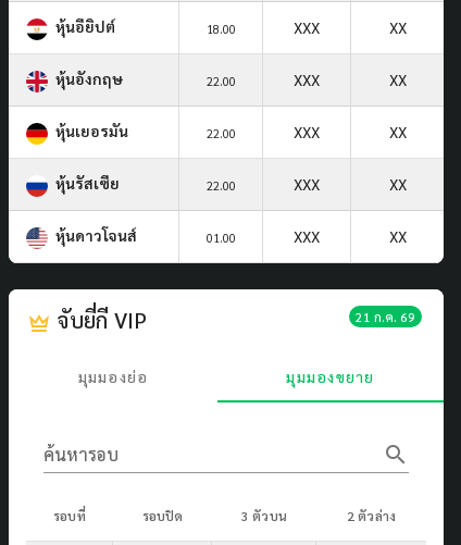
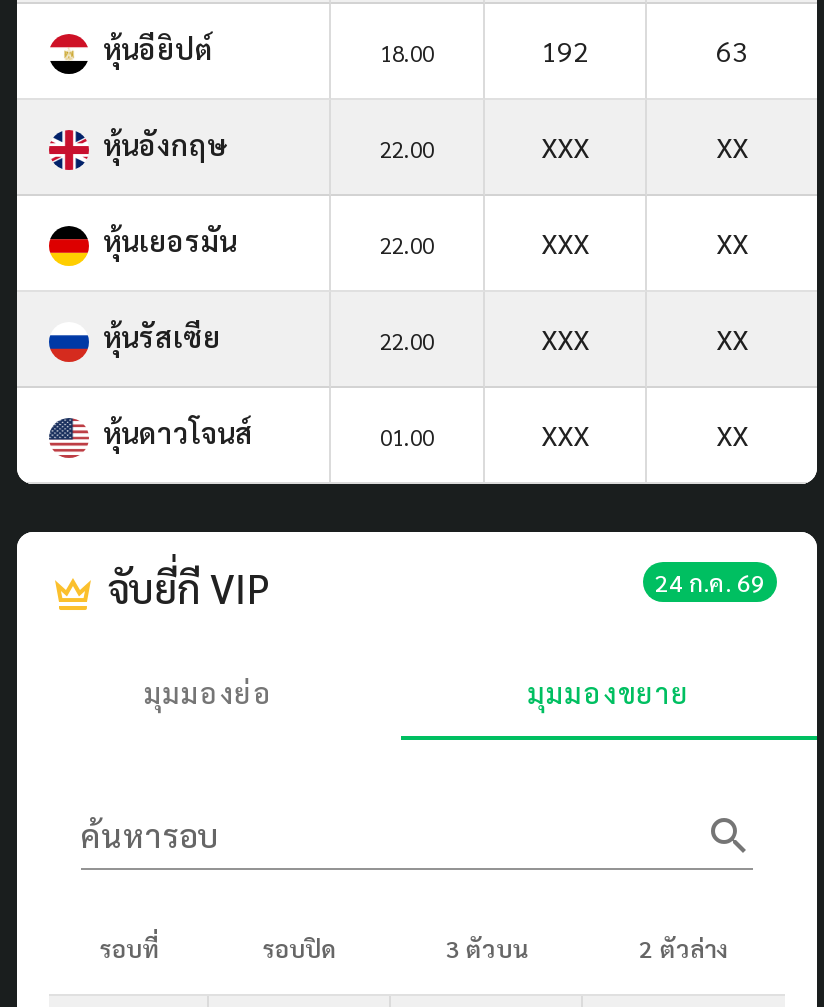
[294,17,406,37] XXX | XX -> [541,32,748,68] 192 | 63
[356,308,415,325] 21 ก.ค. 69 -> [655,566,765,598] 24 ก.ค. 69

